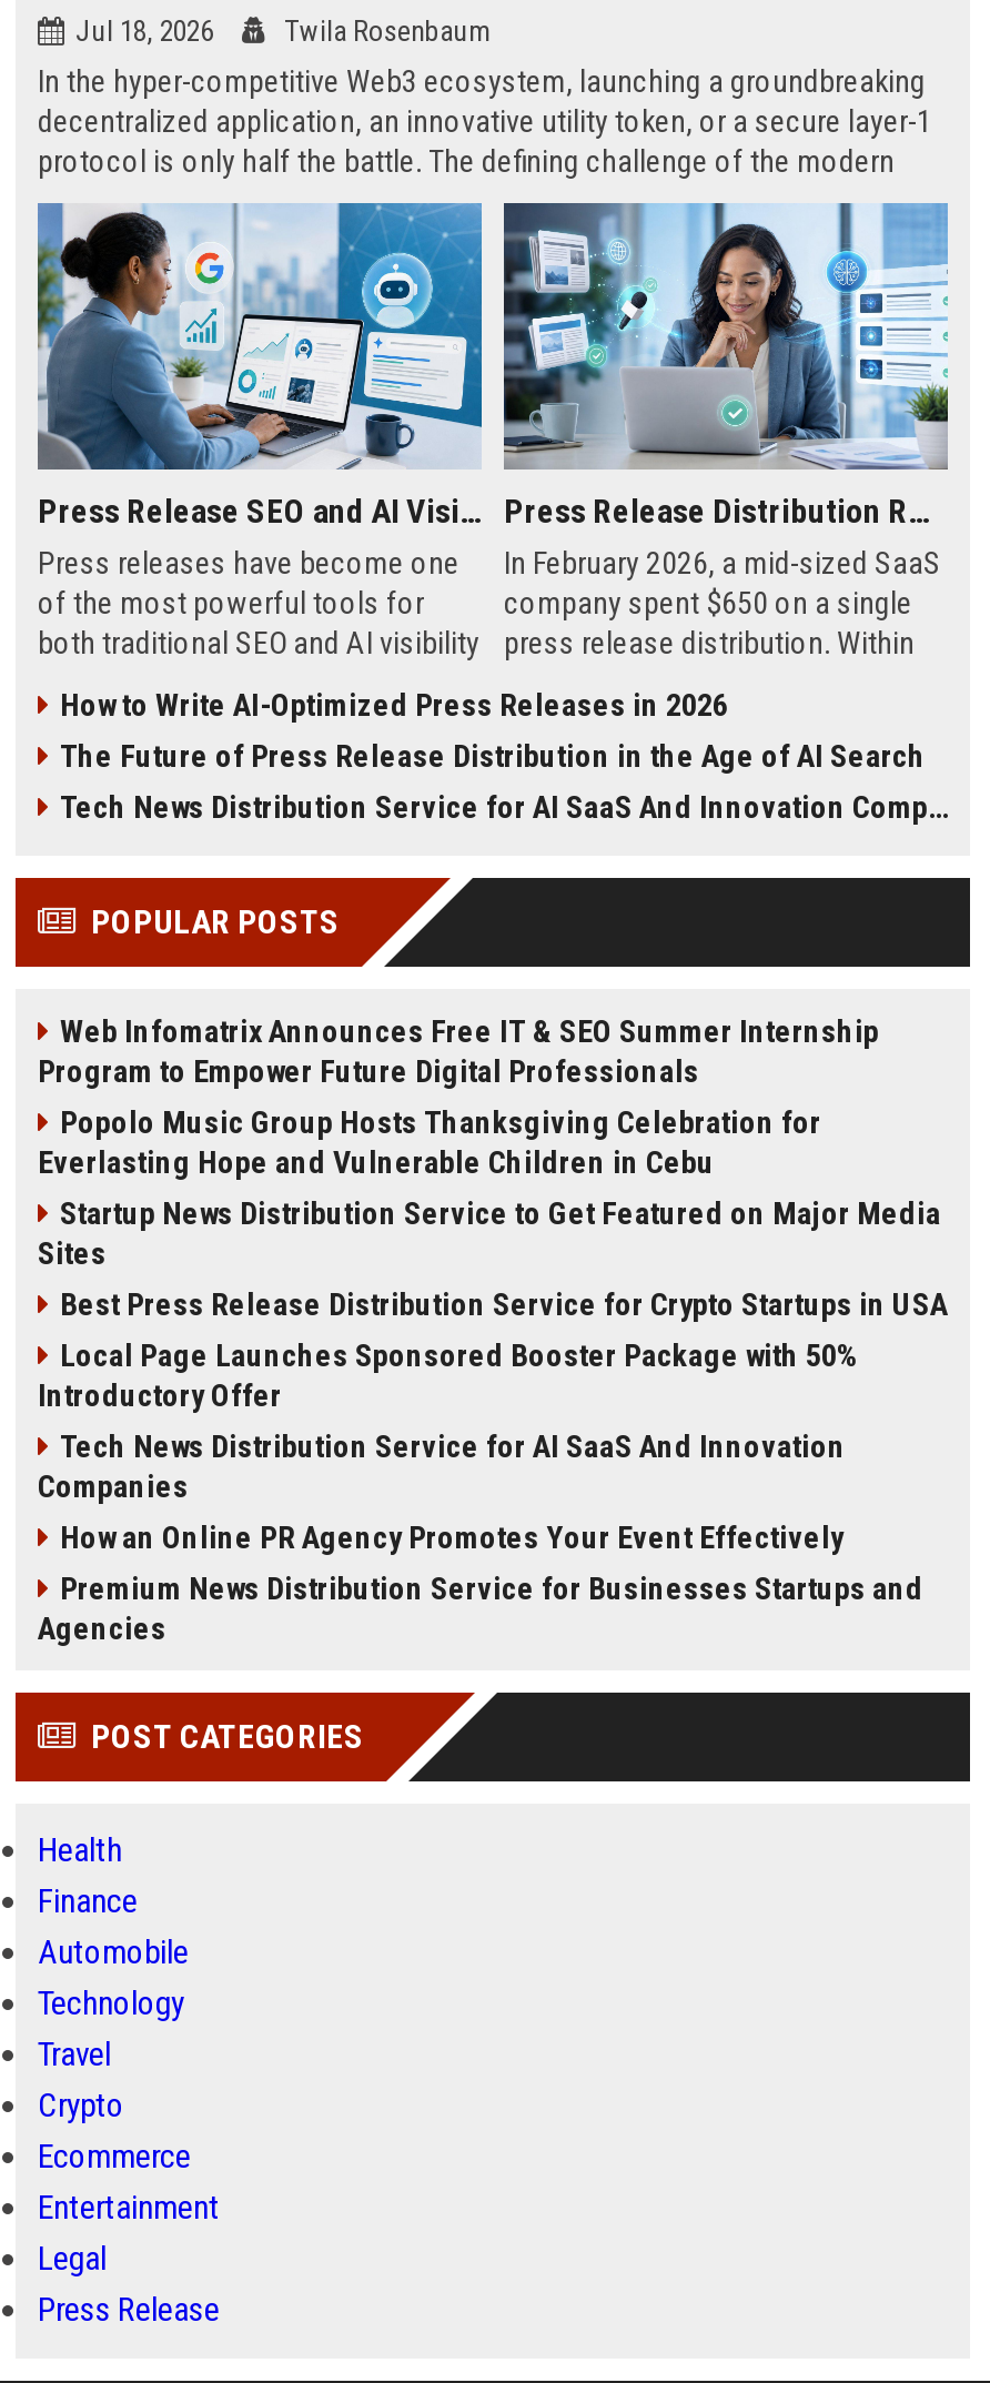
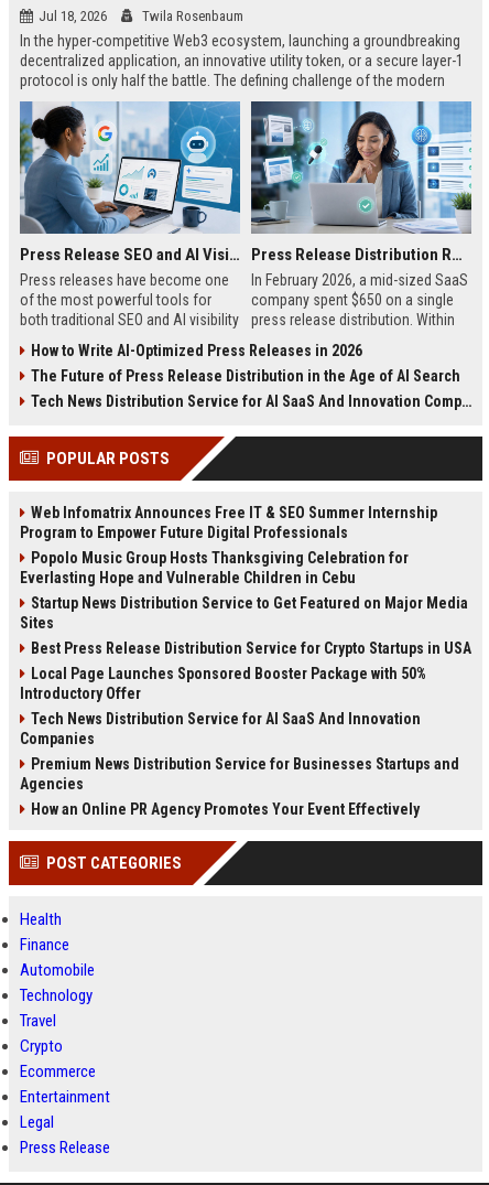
moved [60,1519,843,1555] -> [31,800,420,818]: How an Online PR Agency Promotes Your Event Effectively
moved [38,1571,923,1646] -> [20,755,459,793]: Premium News Distribution Service for Businesses Startups and | Agencies

